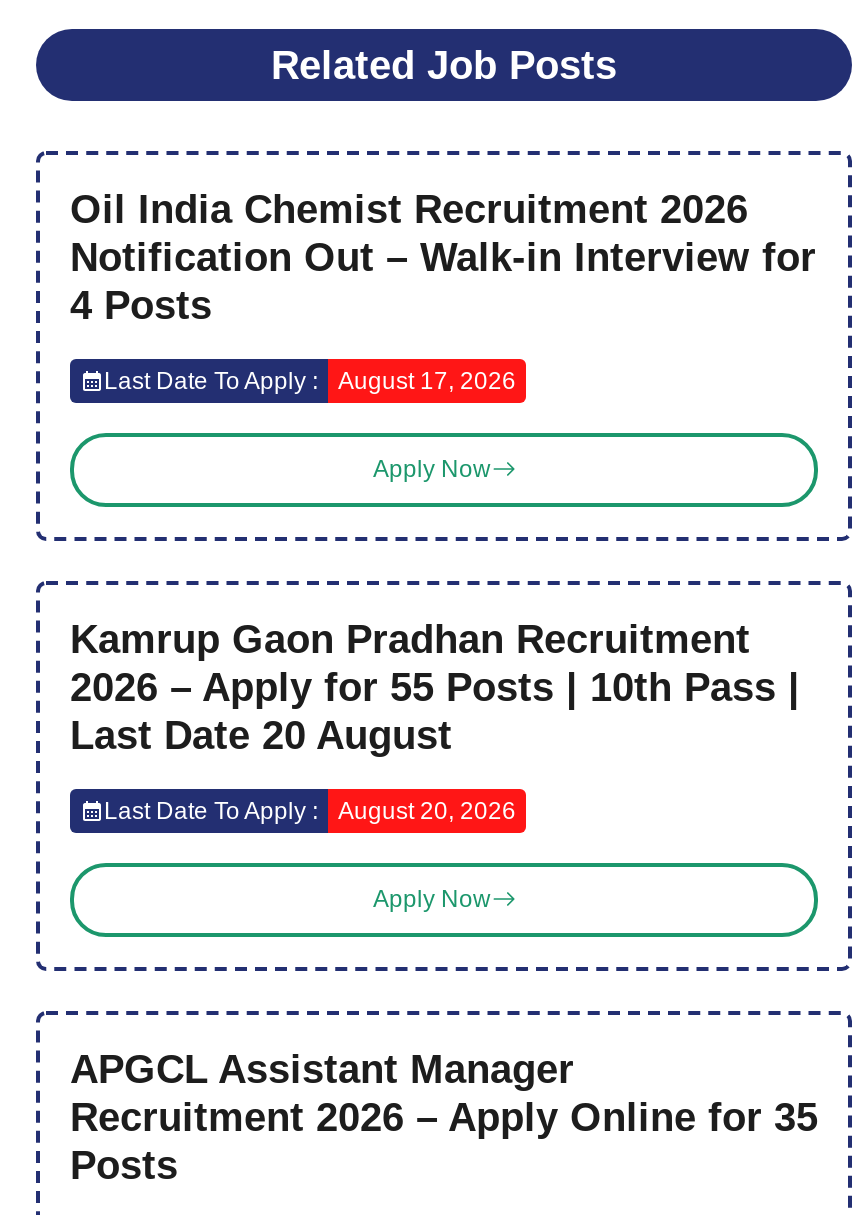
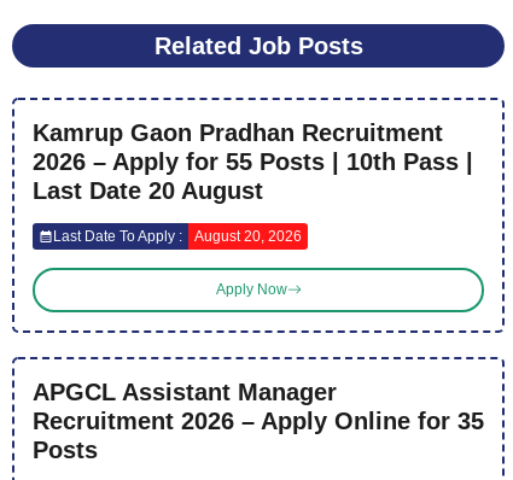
[70,187,816,483] Oil India Chemist Recruitment 2026 | Notification Out – Walk-in Interview for | 4 Posts | Last Date To Apply : | August 17, 2026 | Apply Now -> none

